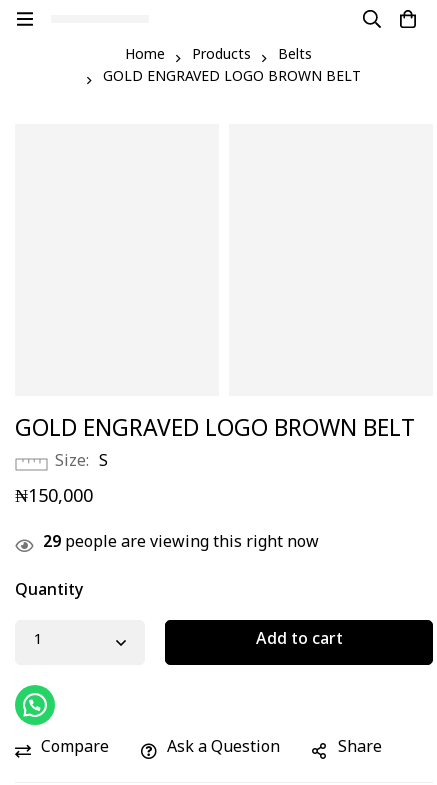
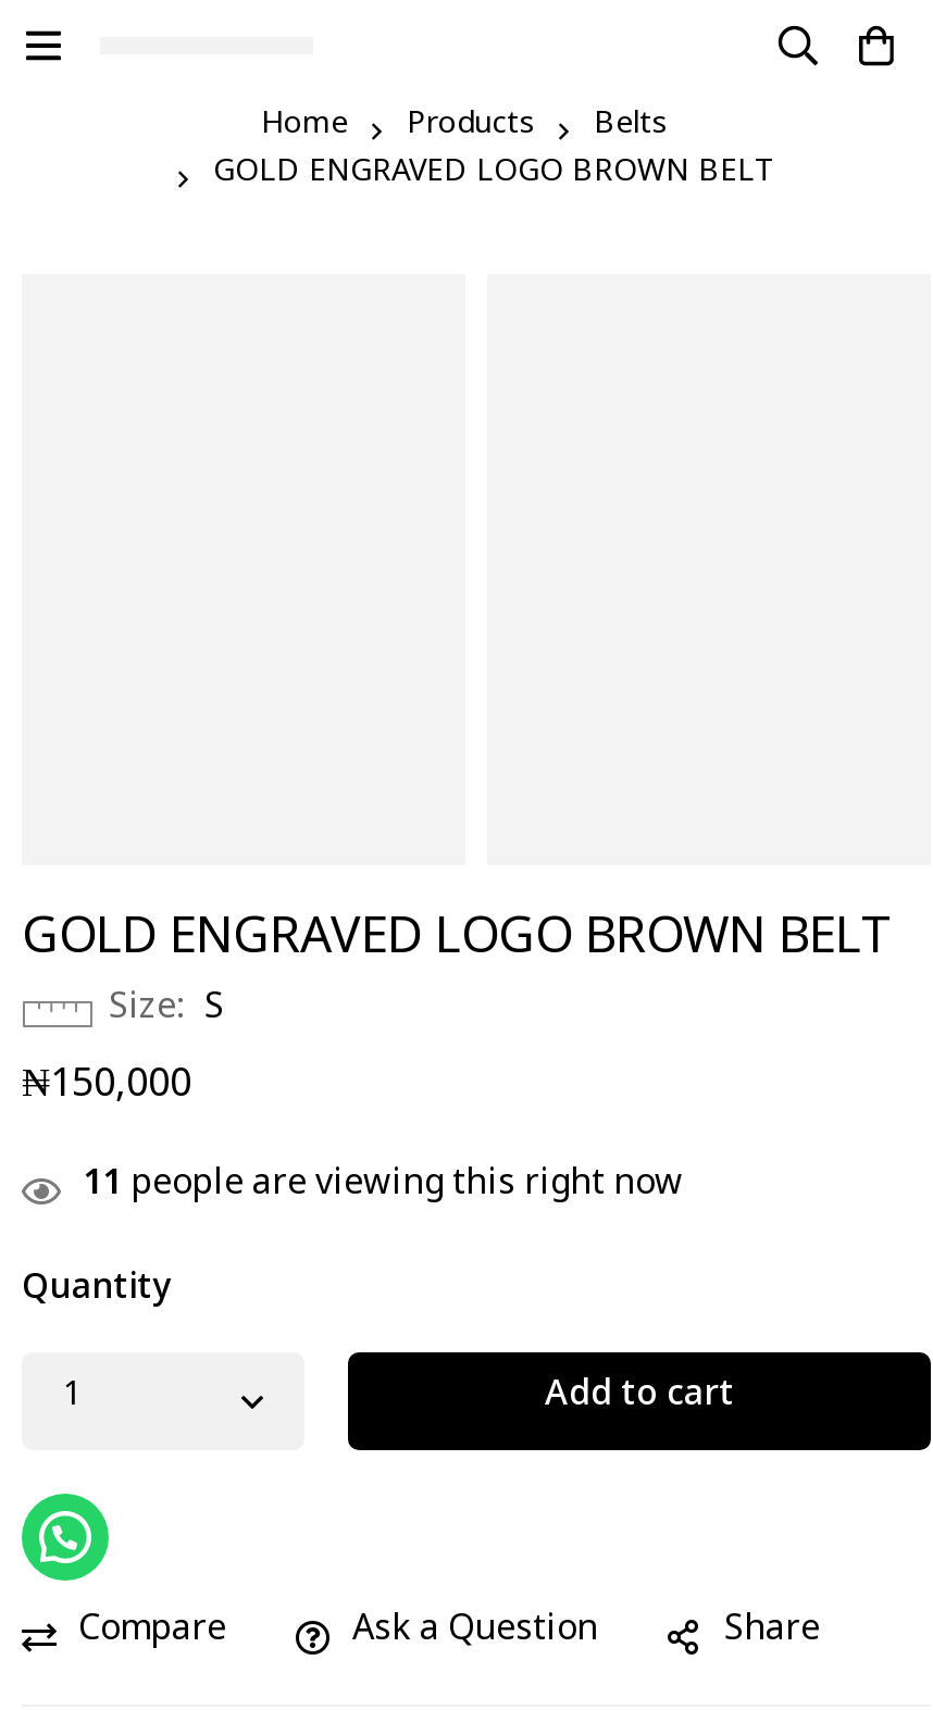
[43,529,319,562] 29 people are viewing this right now -> [83,1154,683,1226] 11 people are viewing this right now

